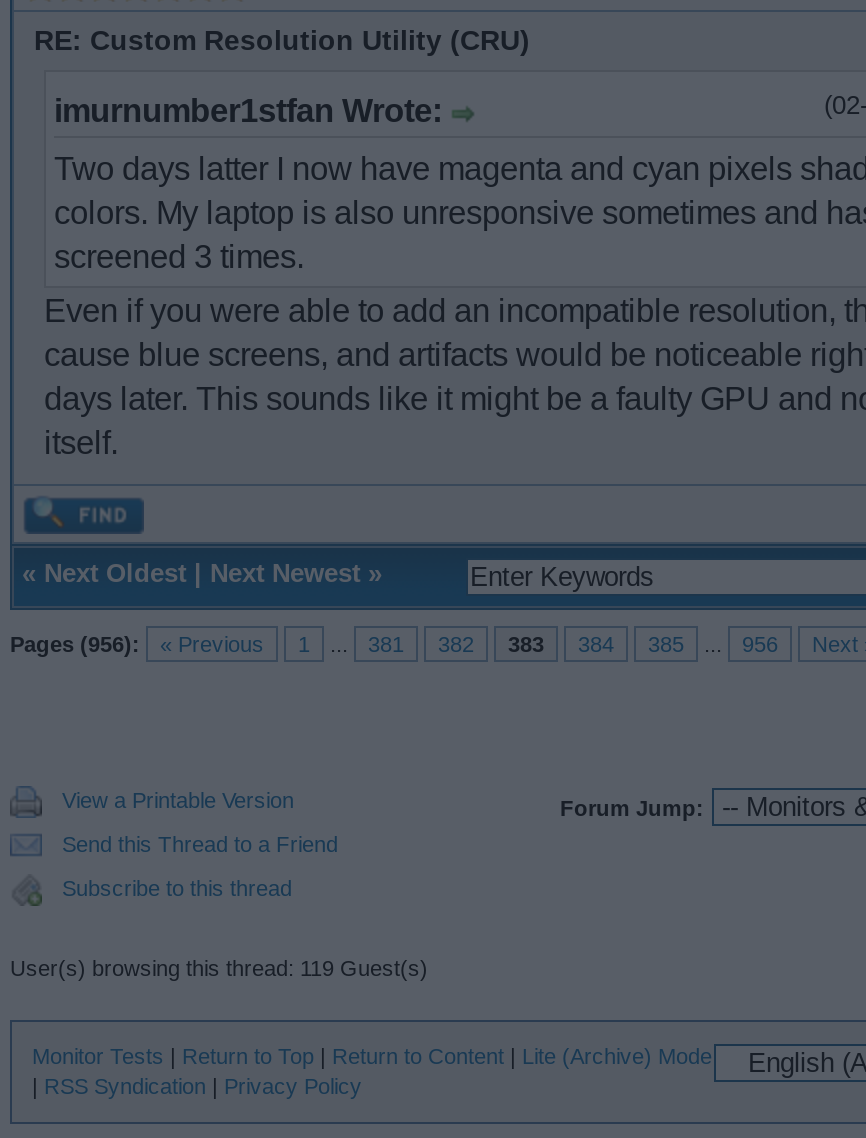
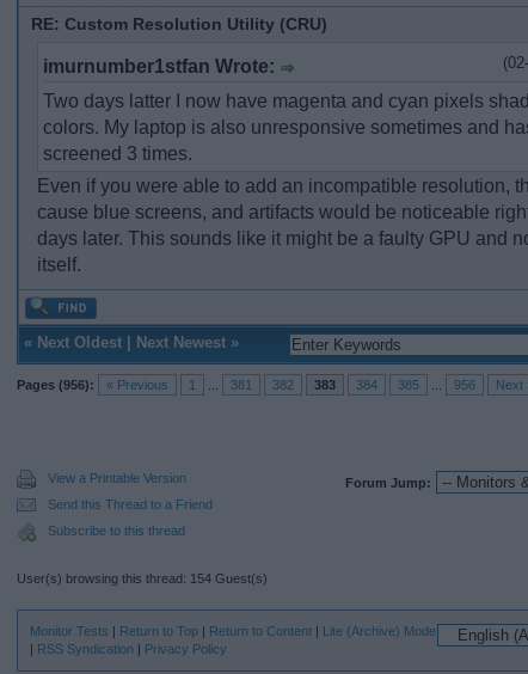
[10,956,428,980] User(s) browsing this thread: 119 Guest(s) -> [17,571,268,586] User(s) browsing this thread: 154 Guest(s)

